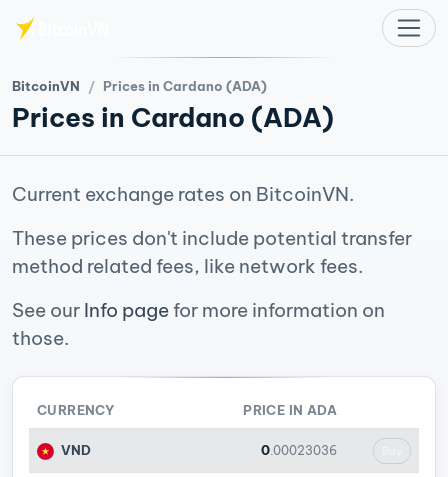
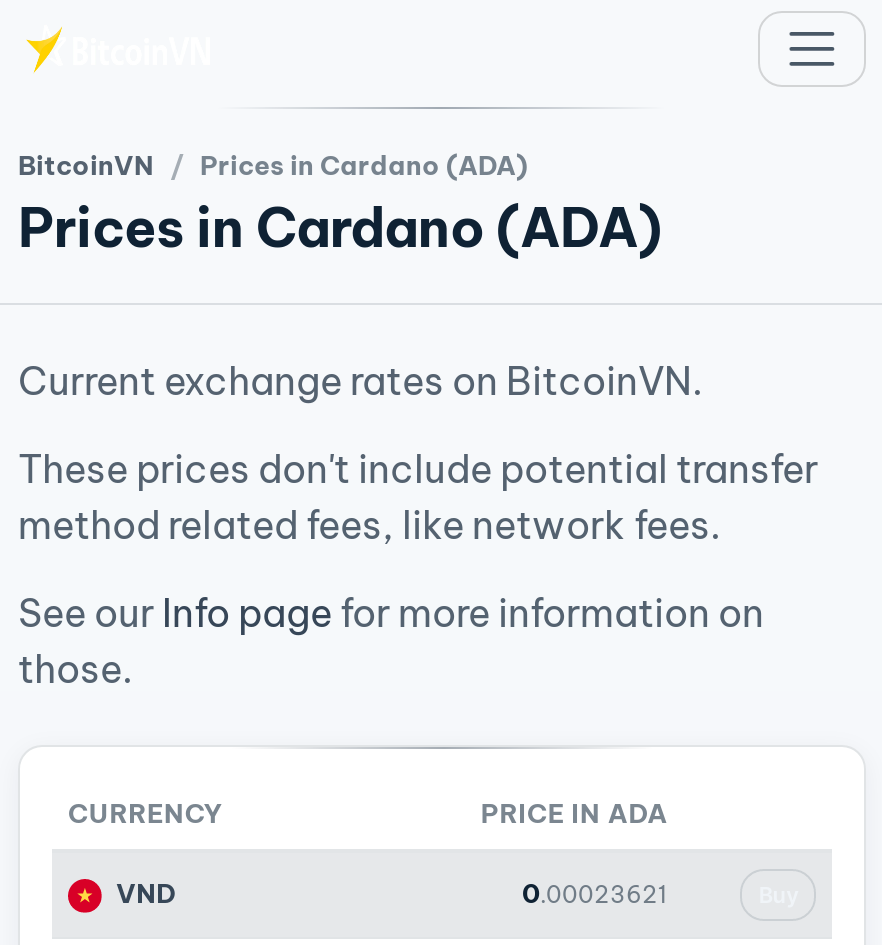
[261,442,337,458] 0.00023036 -> [522,876,668,908] 0.00023621

